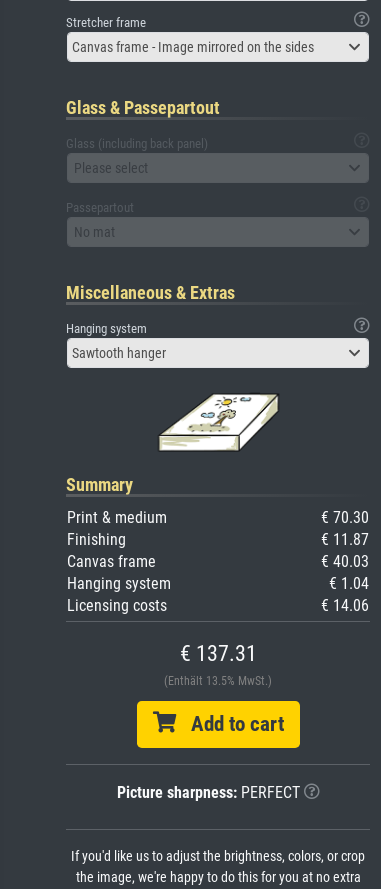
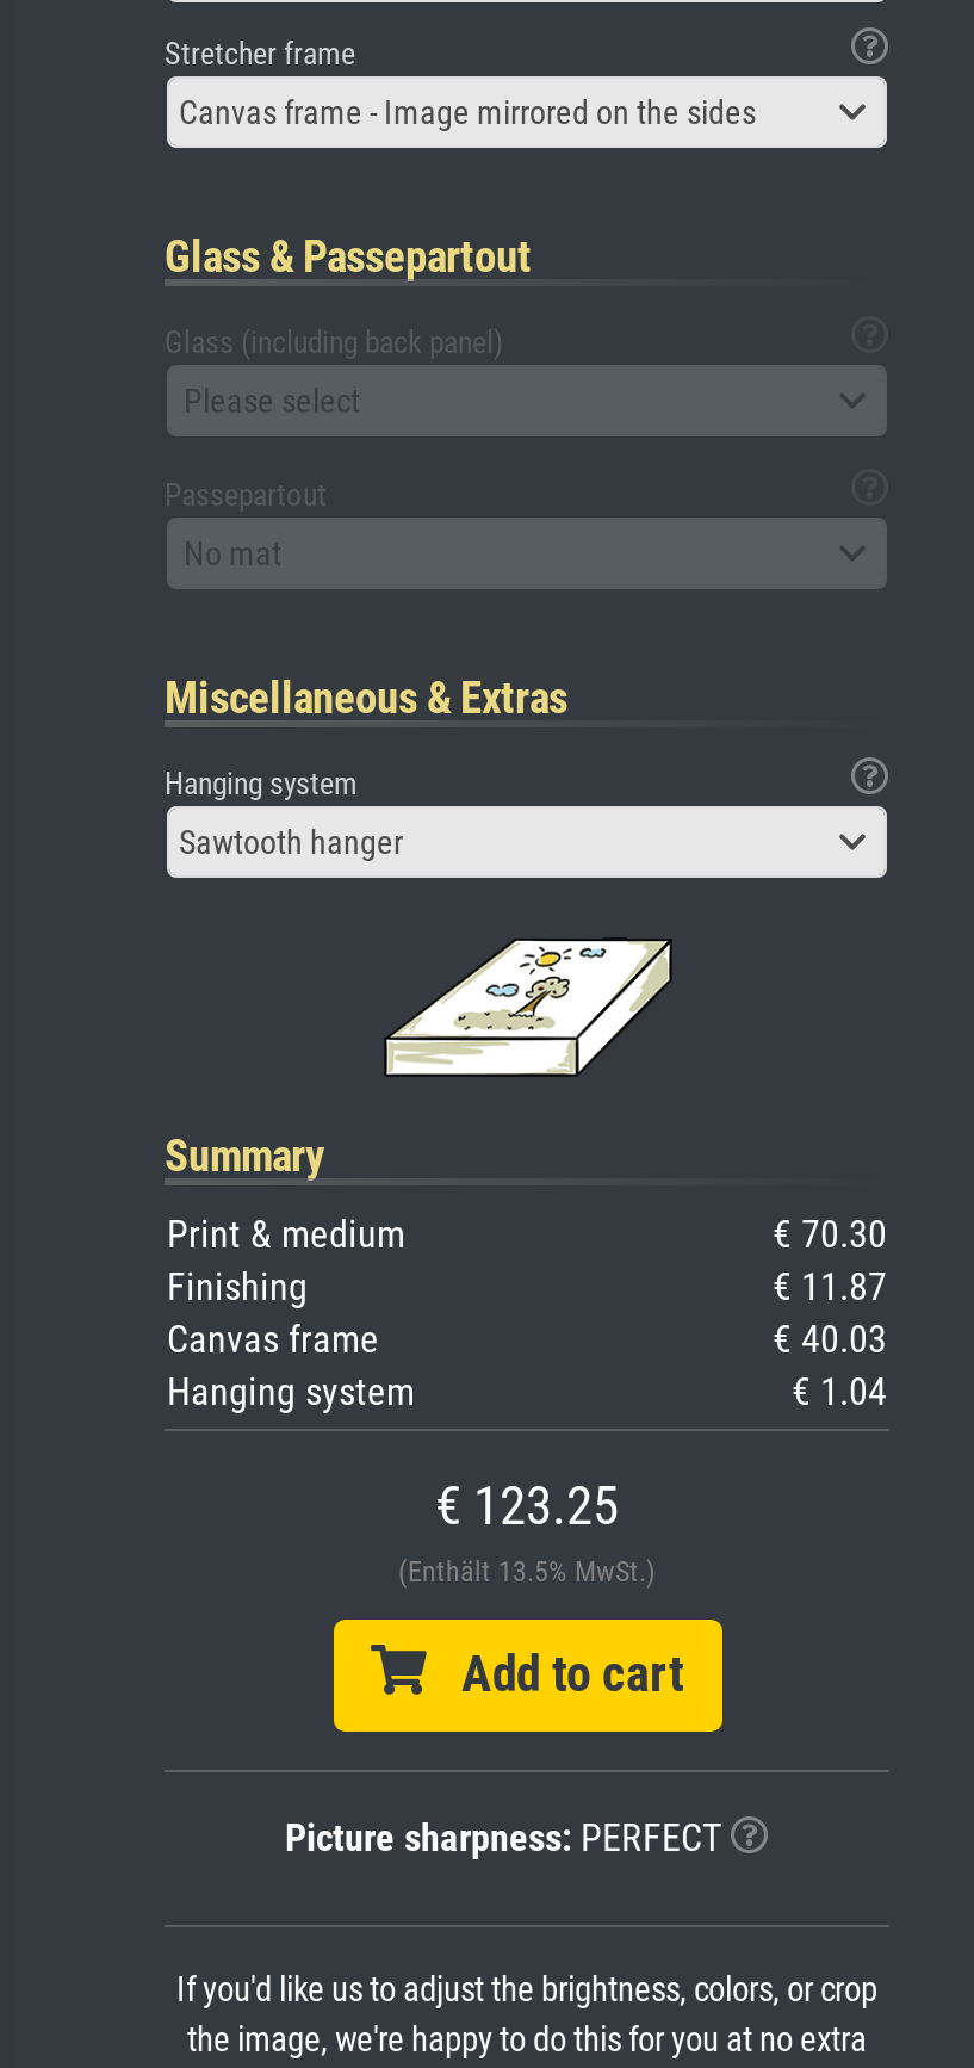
[67,596,369,666] Licensing costs | € 14.06 | € 137.31 -> [435,1475,619,1537] € 123.25

